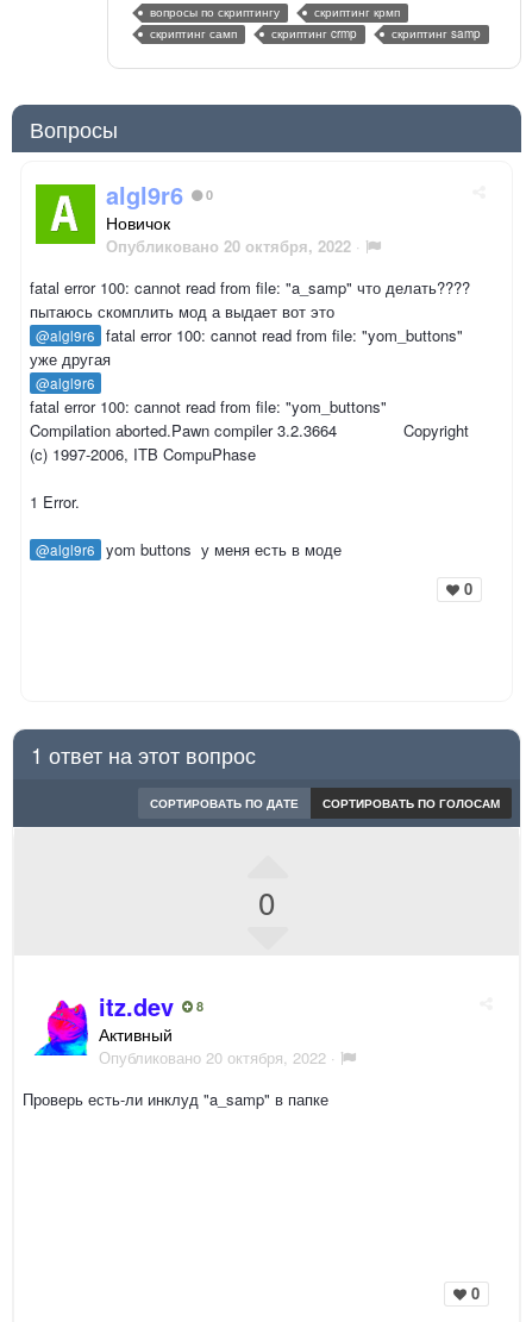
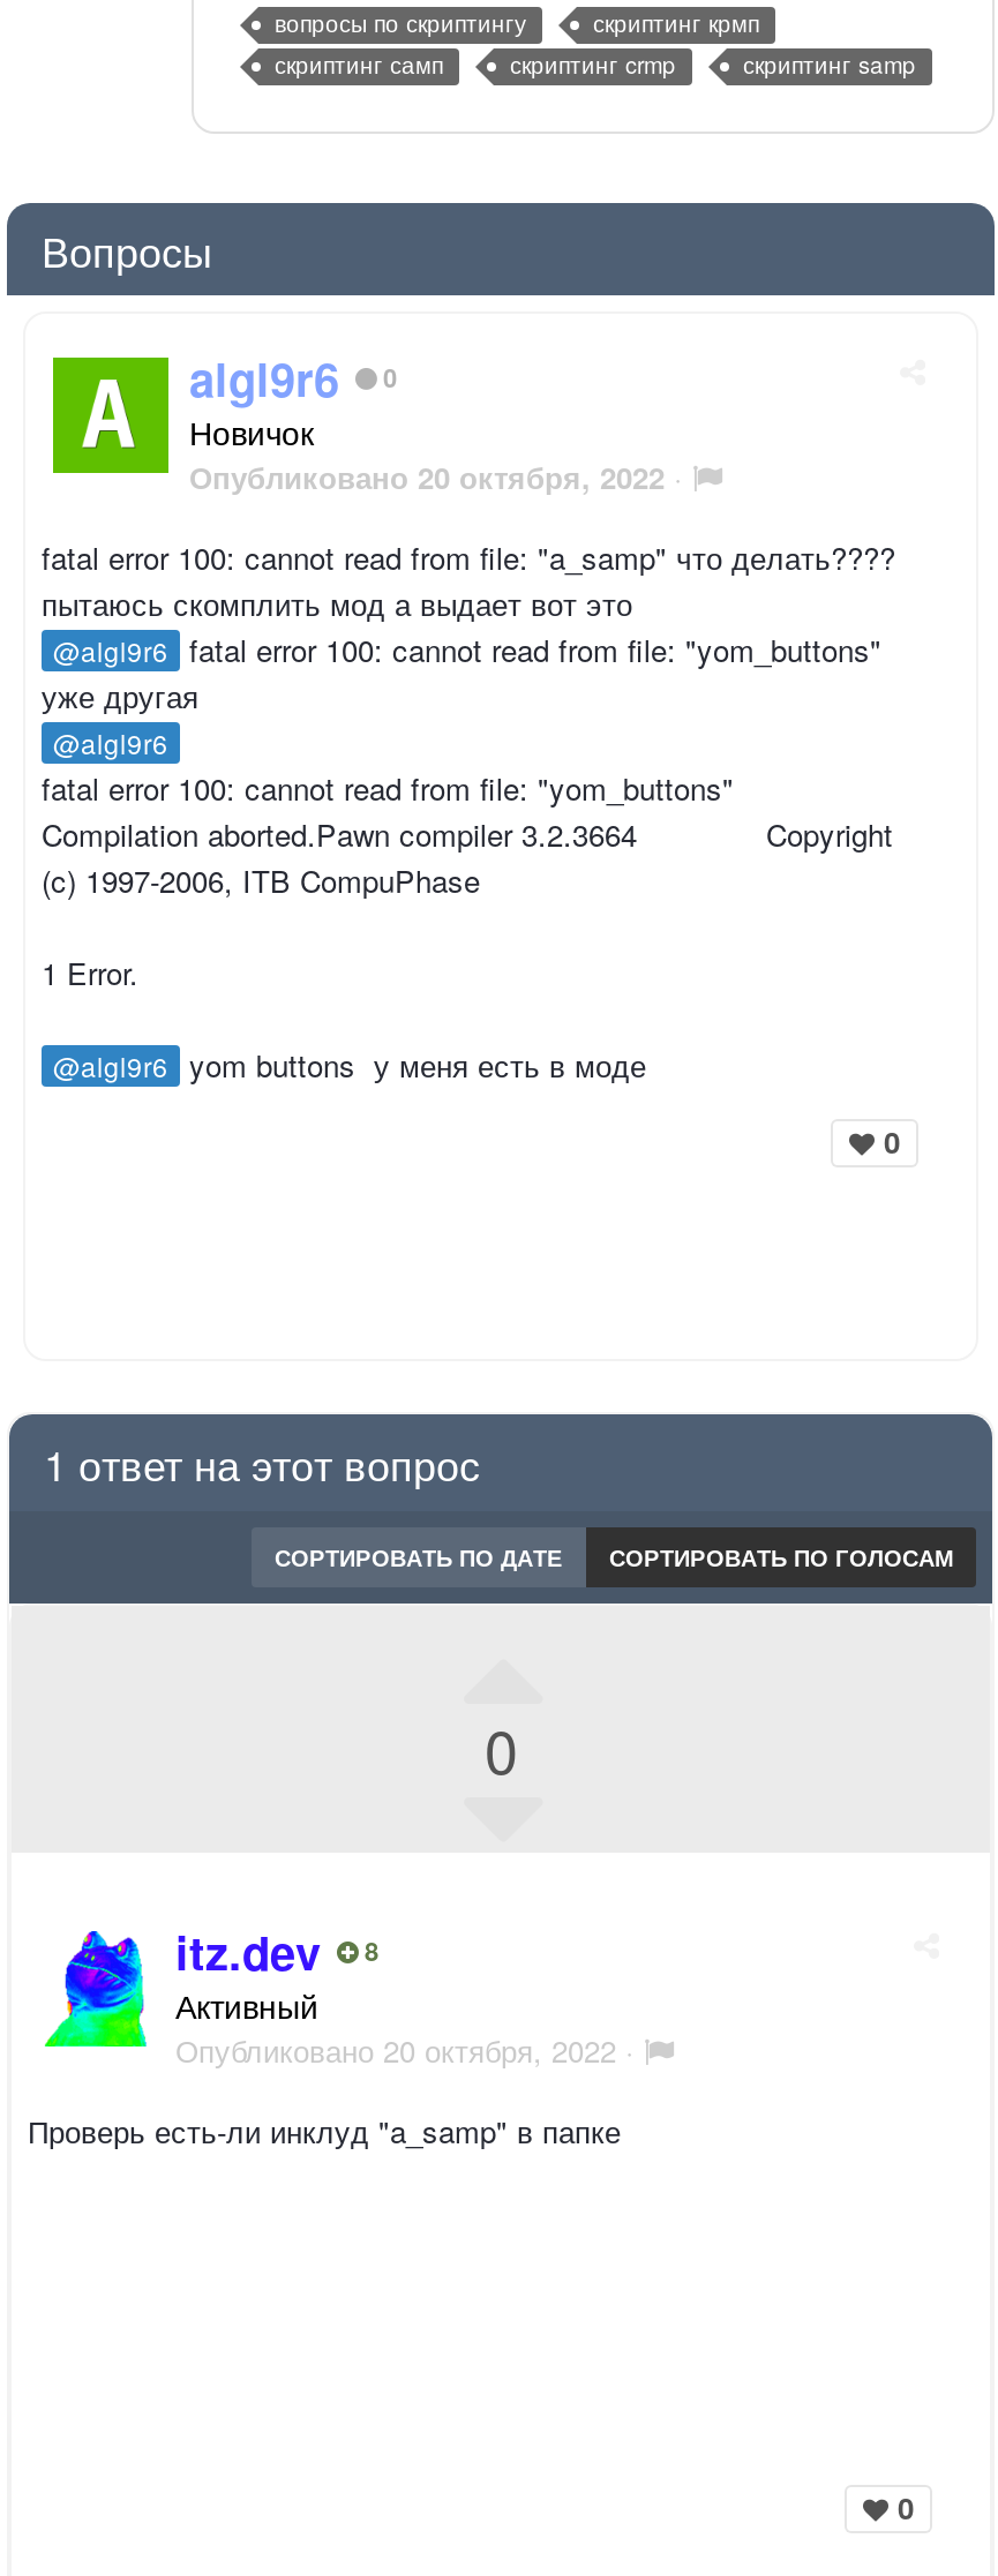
[32,996,89,1057] [image] -> [44,1929,155,2049] [image]

